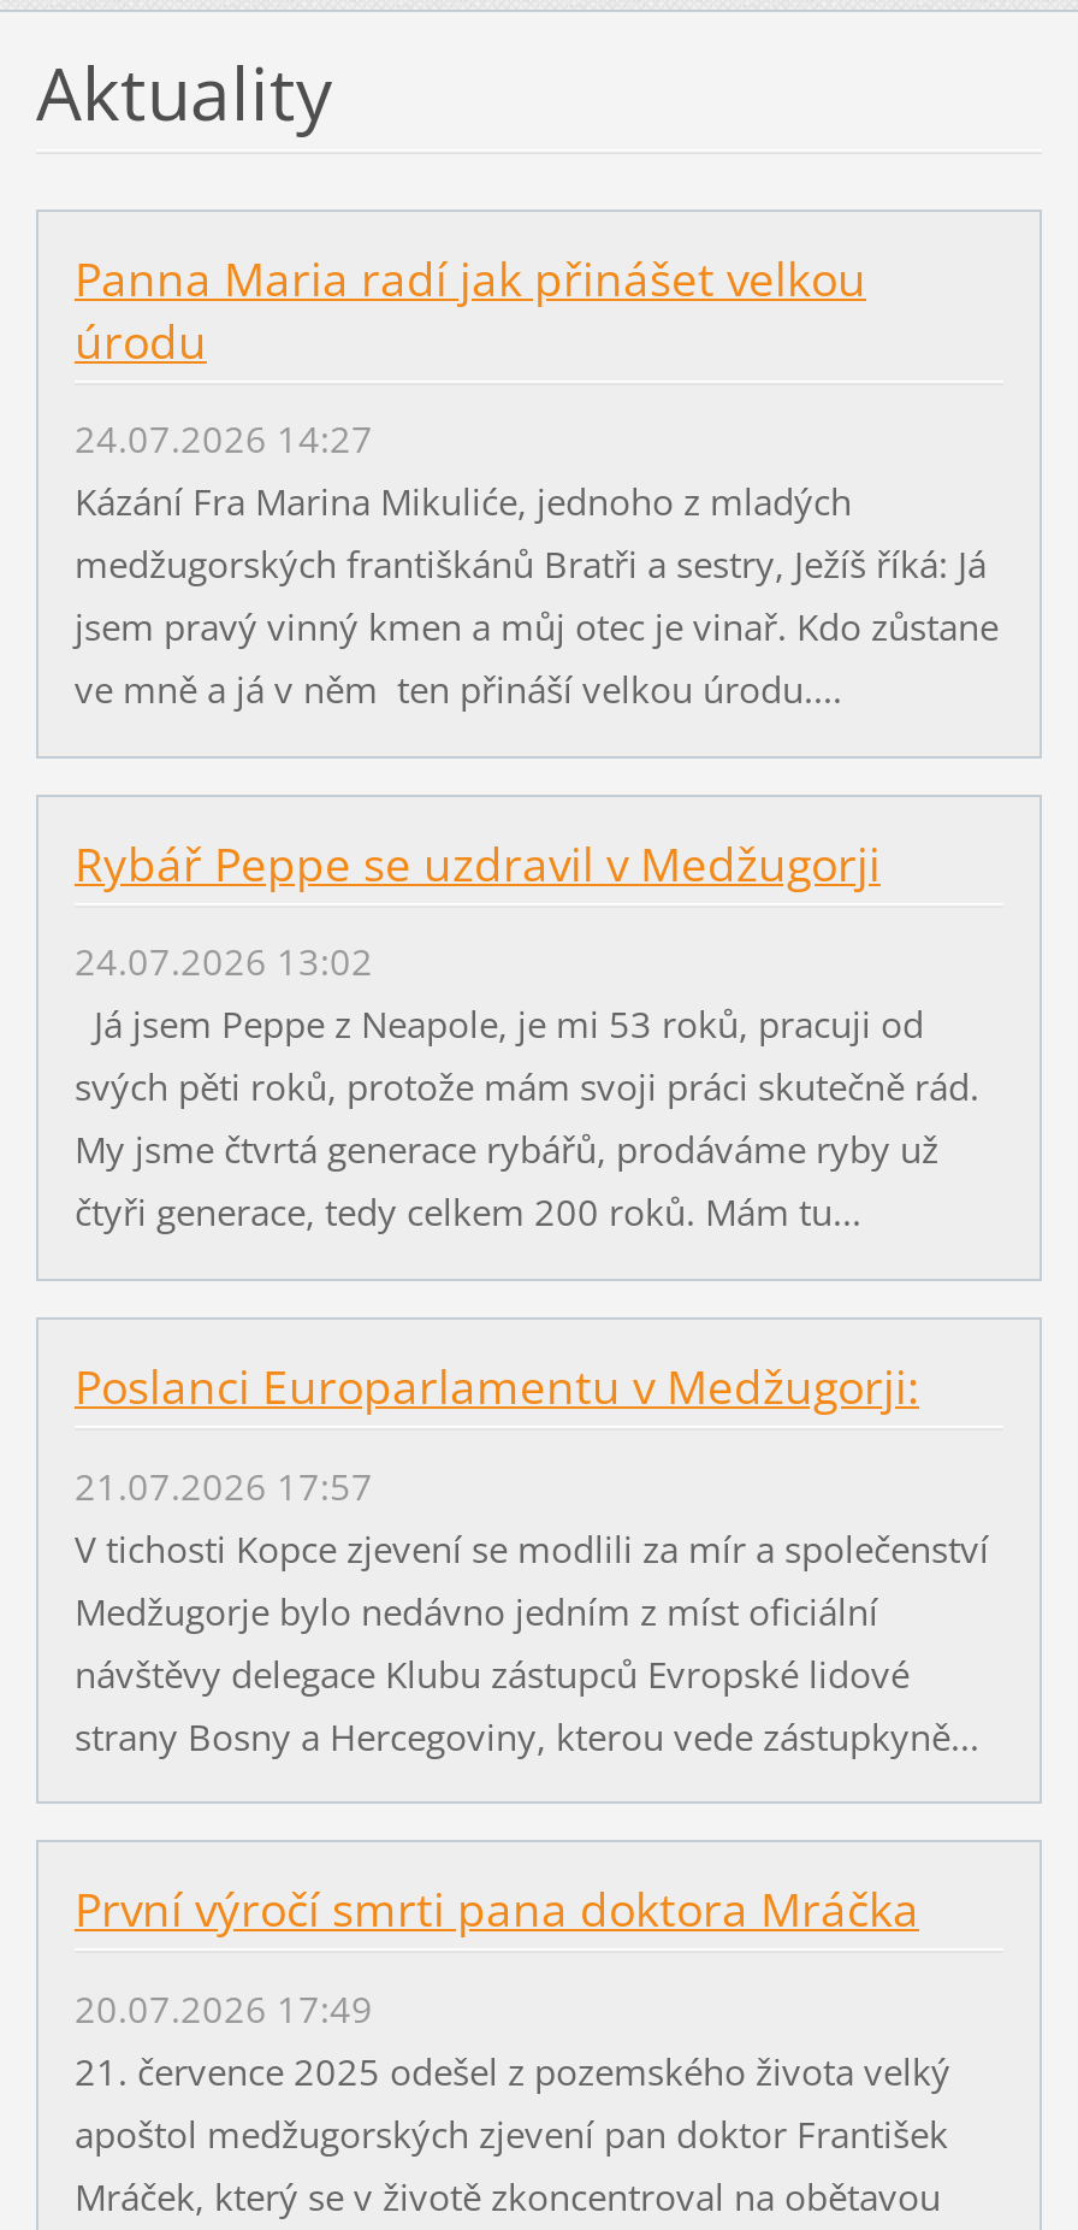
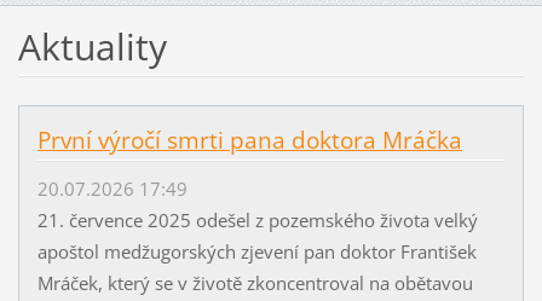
[75,248,999,1759] Panna Maria radí jak přinášet velkou | úrodu | 24.07.2026 14:27 | Kázání Fra Marina Mikuliće, jednoho z mladých | medžugorských františkánů Bratři a sestry, Ježíš říká: Já | jsem pravý vinný kmen a můj otec je vinař. Kdo zůstane | ve mně a já v něm ten přináší velkou úrodu.... | Rybář Peppe se uzdravil v Medžugorji | 24.07.2026 13:02 | Já jsem Peppe z Neapole, je mi 53 roků, pracuji od | svých pěti roků, protože mám svoji práci skutečně rád. | My jsme čtvrtá generace rybářů, prodáváme ryby už | čtyři generace, tedy celkem 200 roků. Mám tu... | Poslanci Europarlamentu v Medžugorji: | 21.07.2026 17:57 | V tichosti Kopce zjevení se modlili za mír a společenství | Medžugorje bylo nedávno jedním z míst oficiální | návštěvy delegace Klubu zástupců Evropské lidové | strany Bosny a Hercegoviny, kterou vede zástupkyně... -> none

